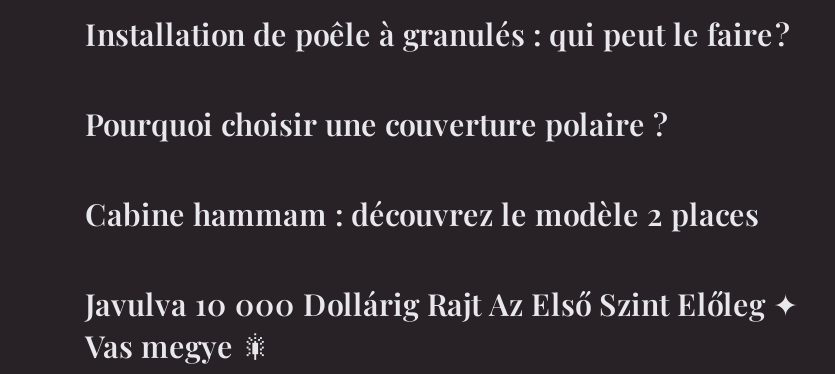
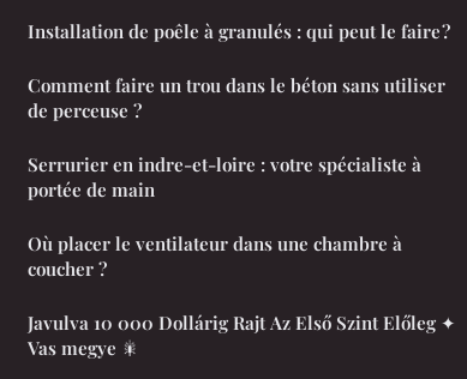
[85,103,759,233] Pourquoi choisir une couverture polaire ? | Cabine hammam : découvrez le modèle 2 places -> [28,73,445,280] Comment faire un trou dans le béton sans utiliser | de perceuse ? | Serrurier en indre-et-loire : votre spécialiste à | portée de main | Où placer le ventilateur dans une chambre à | coucher ?

